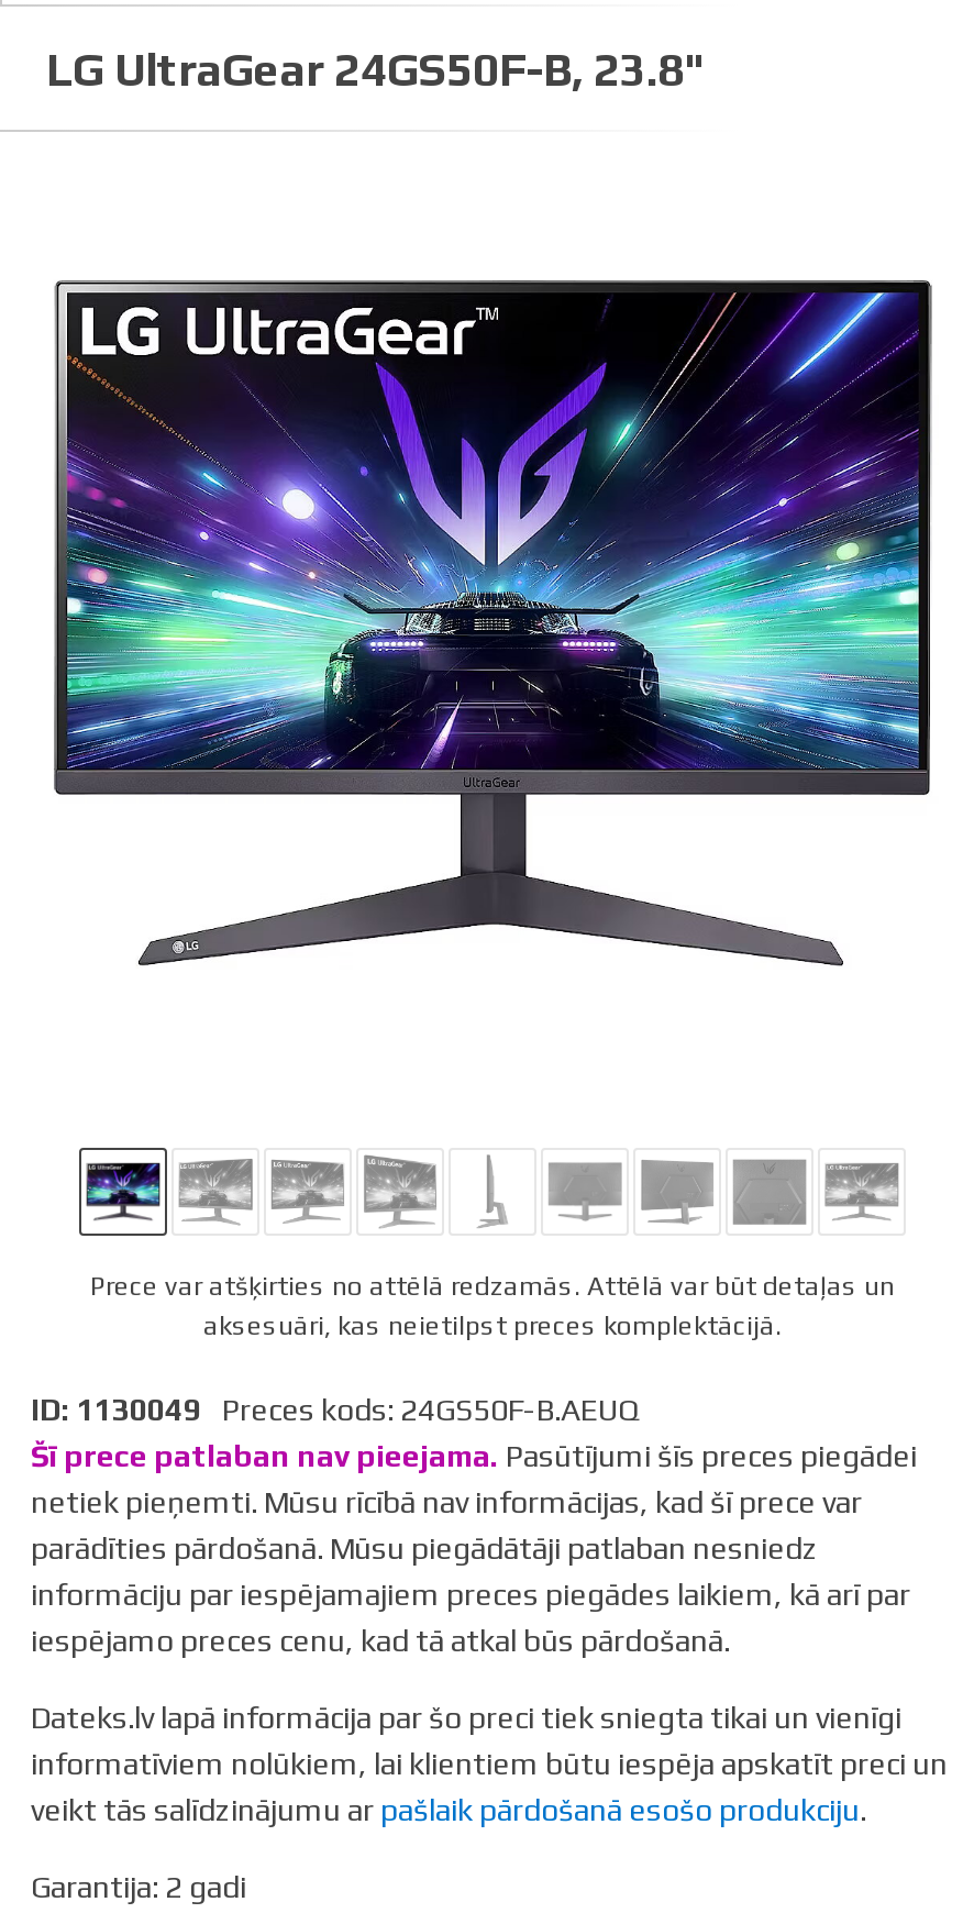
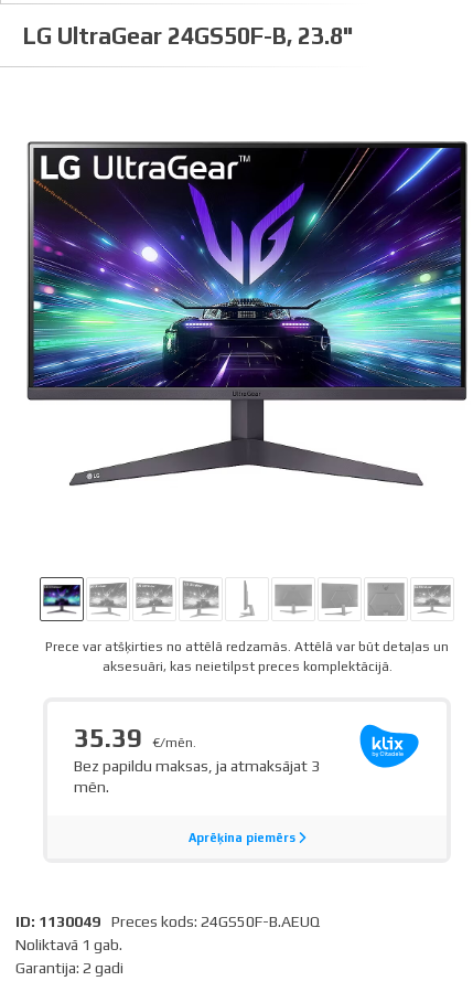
moved [31,1392,638,1427] -> [15,913,320,930]: ID: 1130049 | Preces kods: 24GS50F-B.AEUQ
[31,1438,948,1828] Šī prece patlaban nav pieejama. Pasūtījumi šīs preces piegādei | netiek pieņemti. Mūsu rīcībā nav informācijas, kad šī prece var | parādīties pārdošanā. Mūsu piegādātāji patlaban nesniedz | informāciju par iespējamajiem preces piegādes laikiem, kā arī par | iespējamo preces cenu, kad tā atkal būs pārdošanā. | Dateks.lv lapā informācija par šo preci tiek sniegta tikai un vienīgi | informatīviem nolūkiem, lai klientiem būtu iespēja apskatīt preci un | veikt tās salīdzinājumu ar pašlaik pārdošanā esošo produkciju. -> [15,936,122,954] Noliktavā 1 gab.

